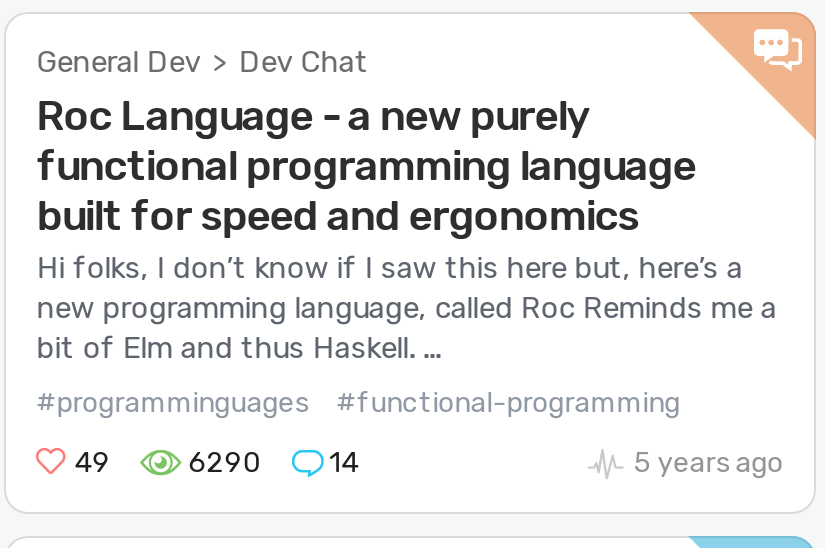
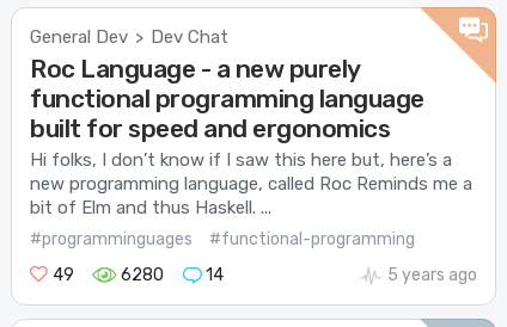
[189,445,261,479] 6290 -> [121,265,164,286] 6280

